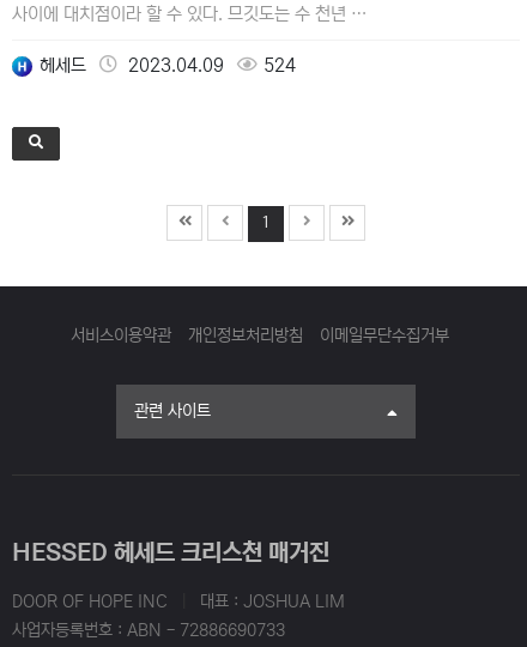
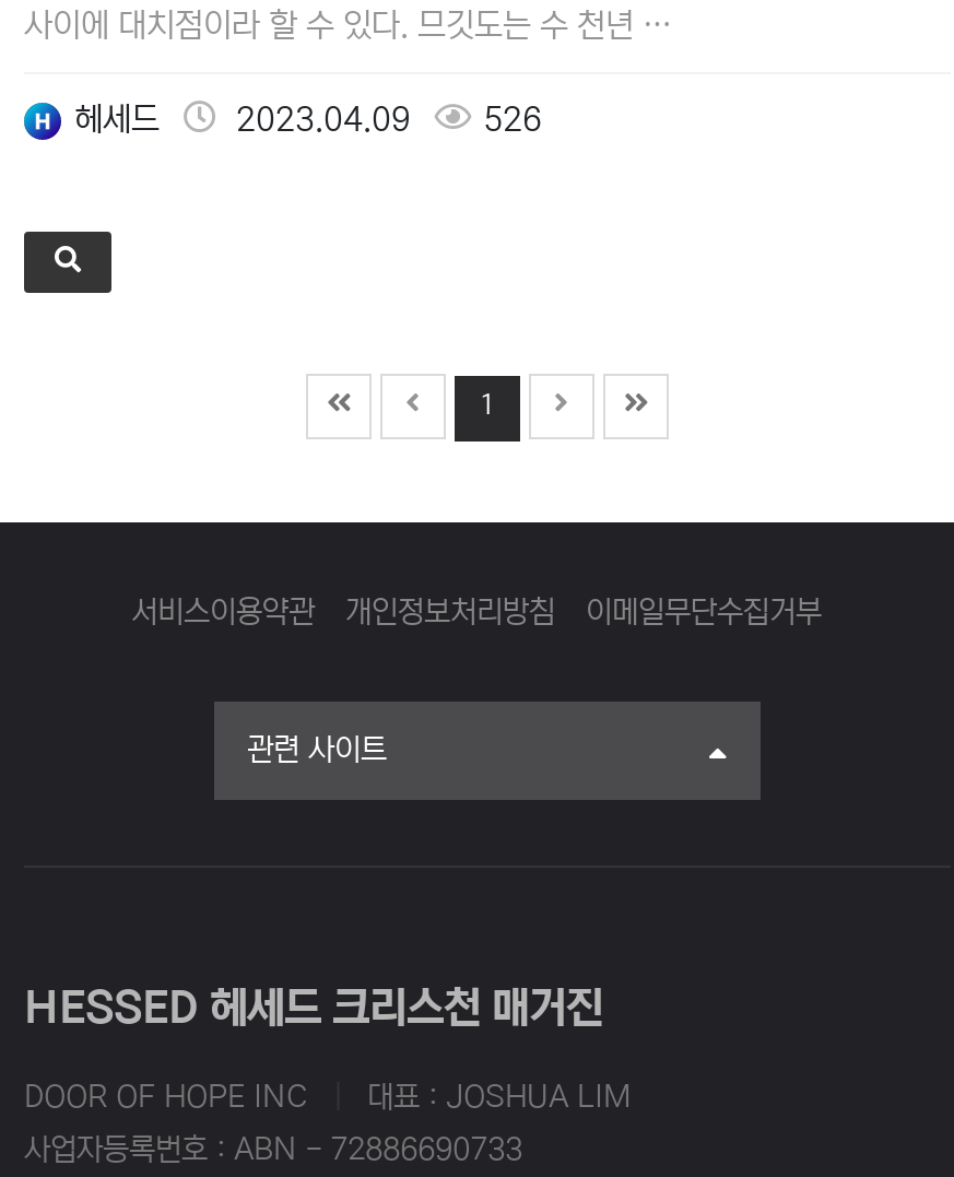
[40,55,296,75] 헤세드 2023.04.09 524 -> [74,101,542,138] 헤세드 2023.04.09 526

